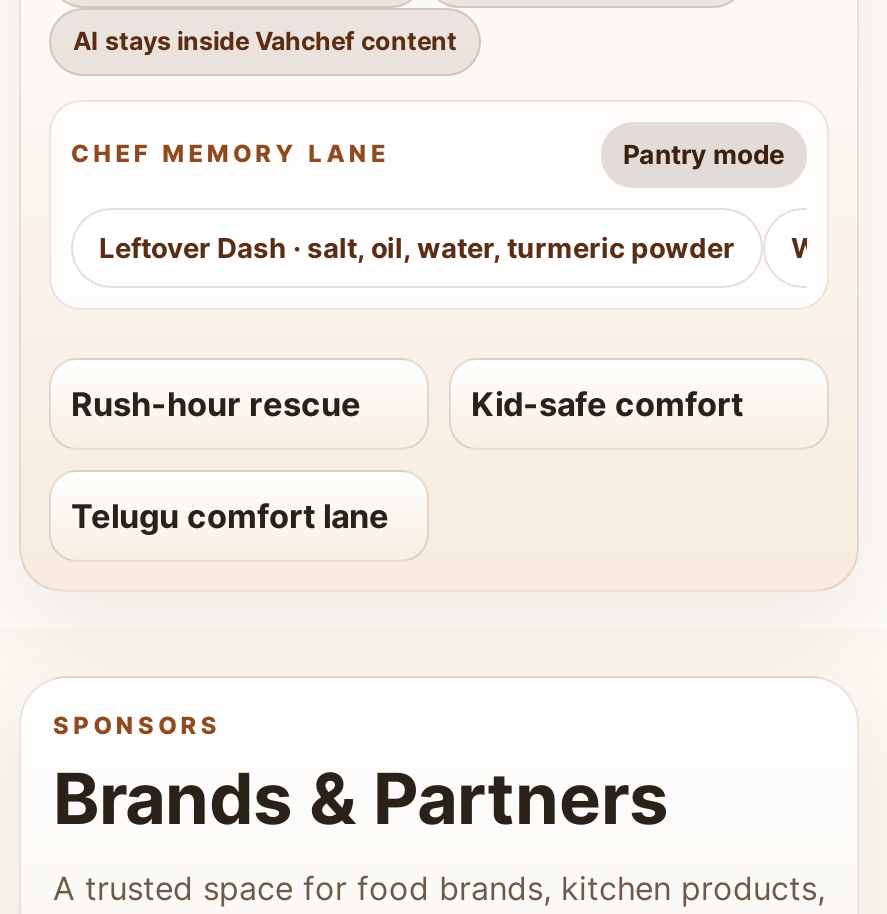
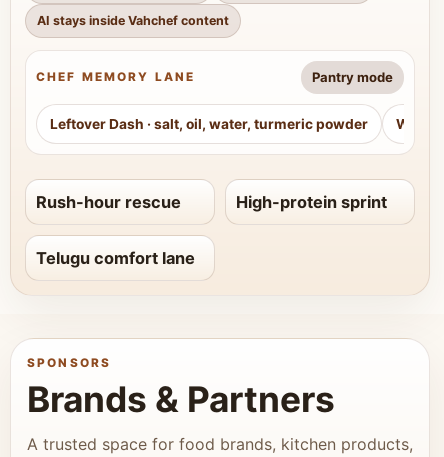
[471,384,743,424] Kid-safe comfort -> [236,192,387,212] High-protein sprint

